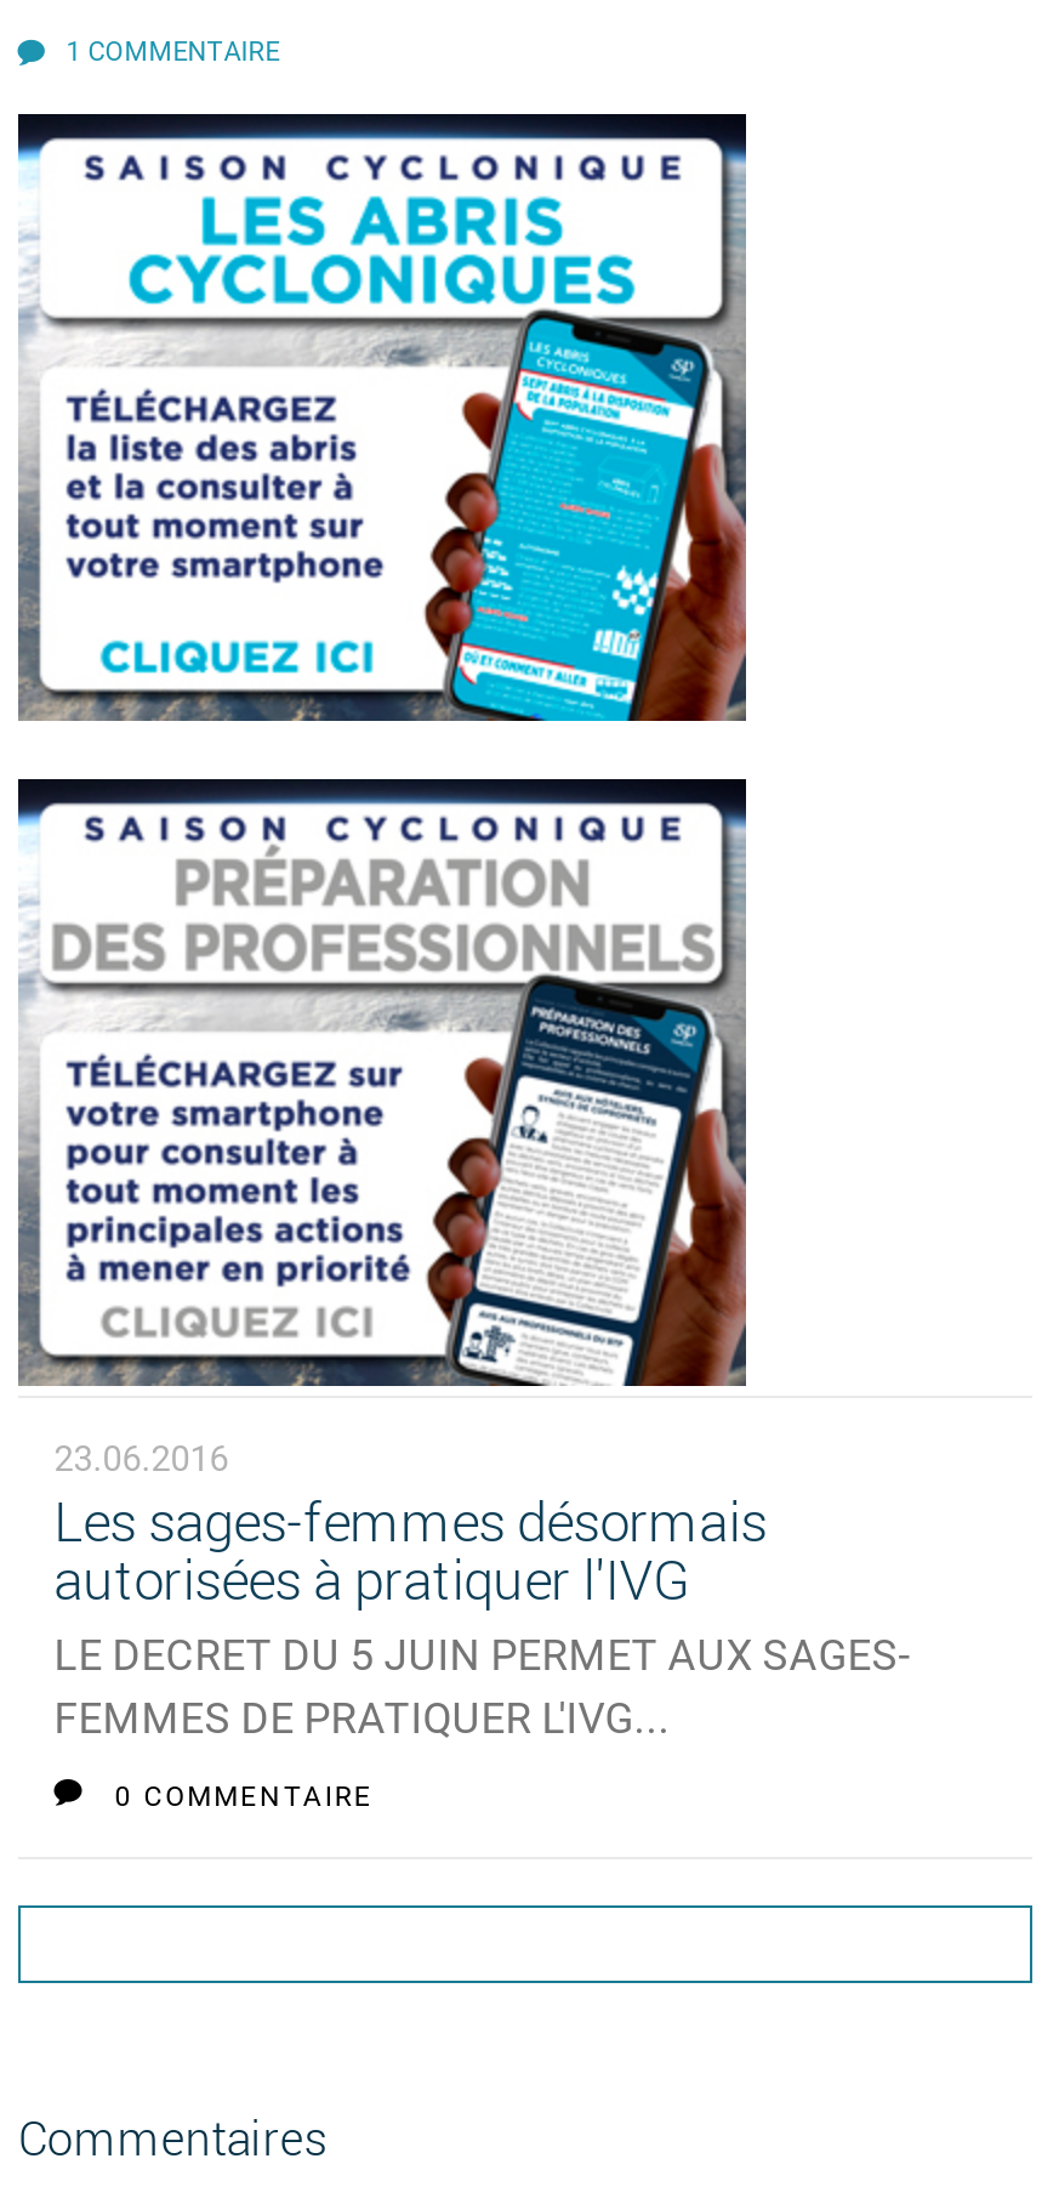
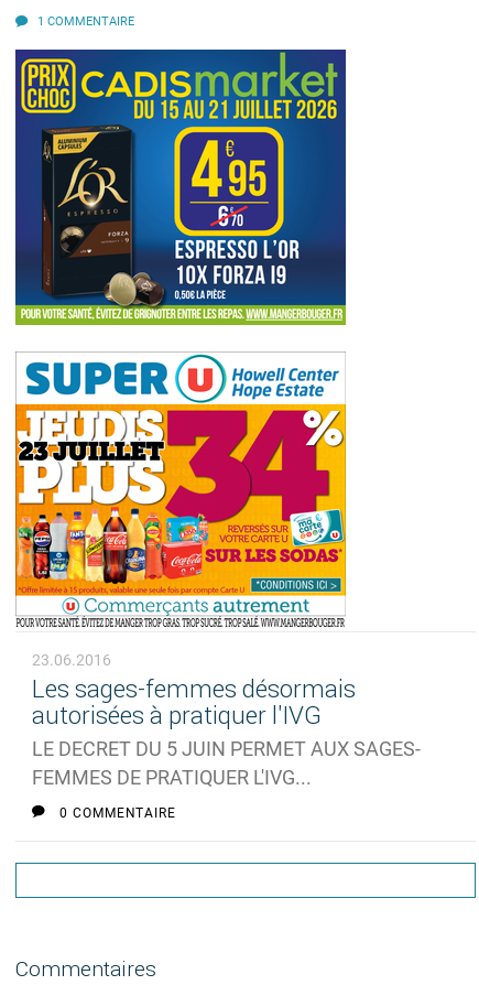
[16,112,748,723] [image] -> [14,48,347,326] [image]
[16,777,748,1388] [image] -> [14,351,347,628] [image]

